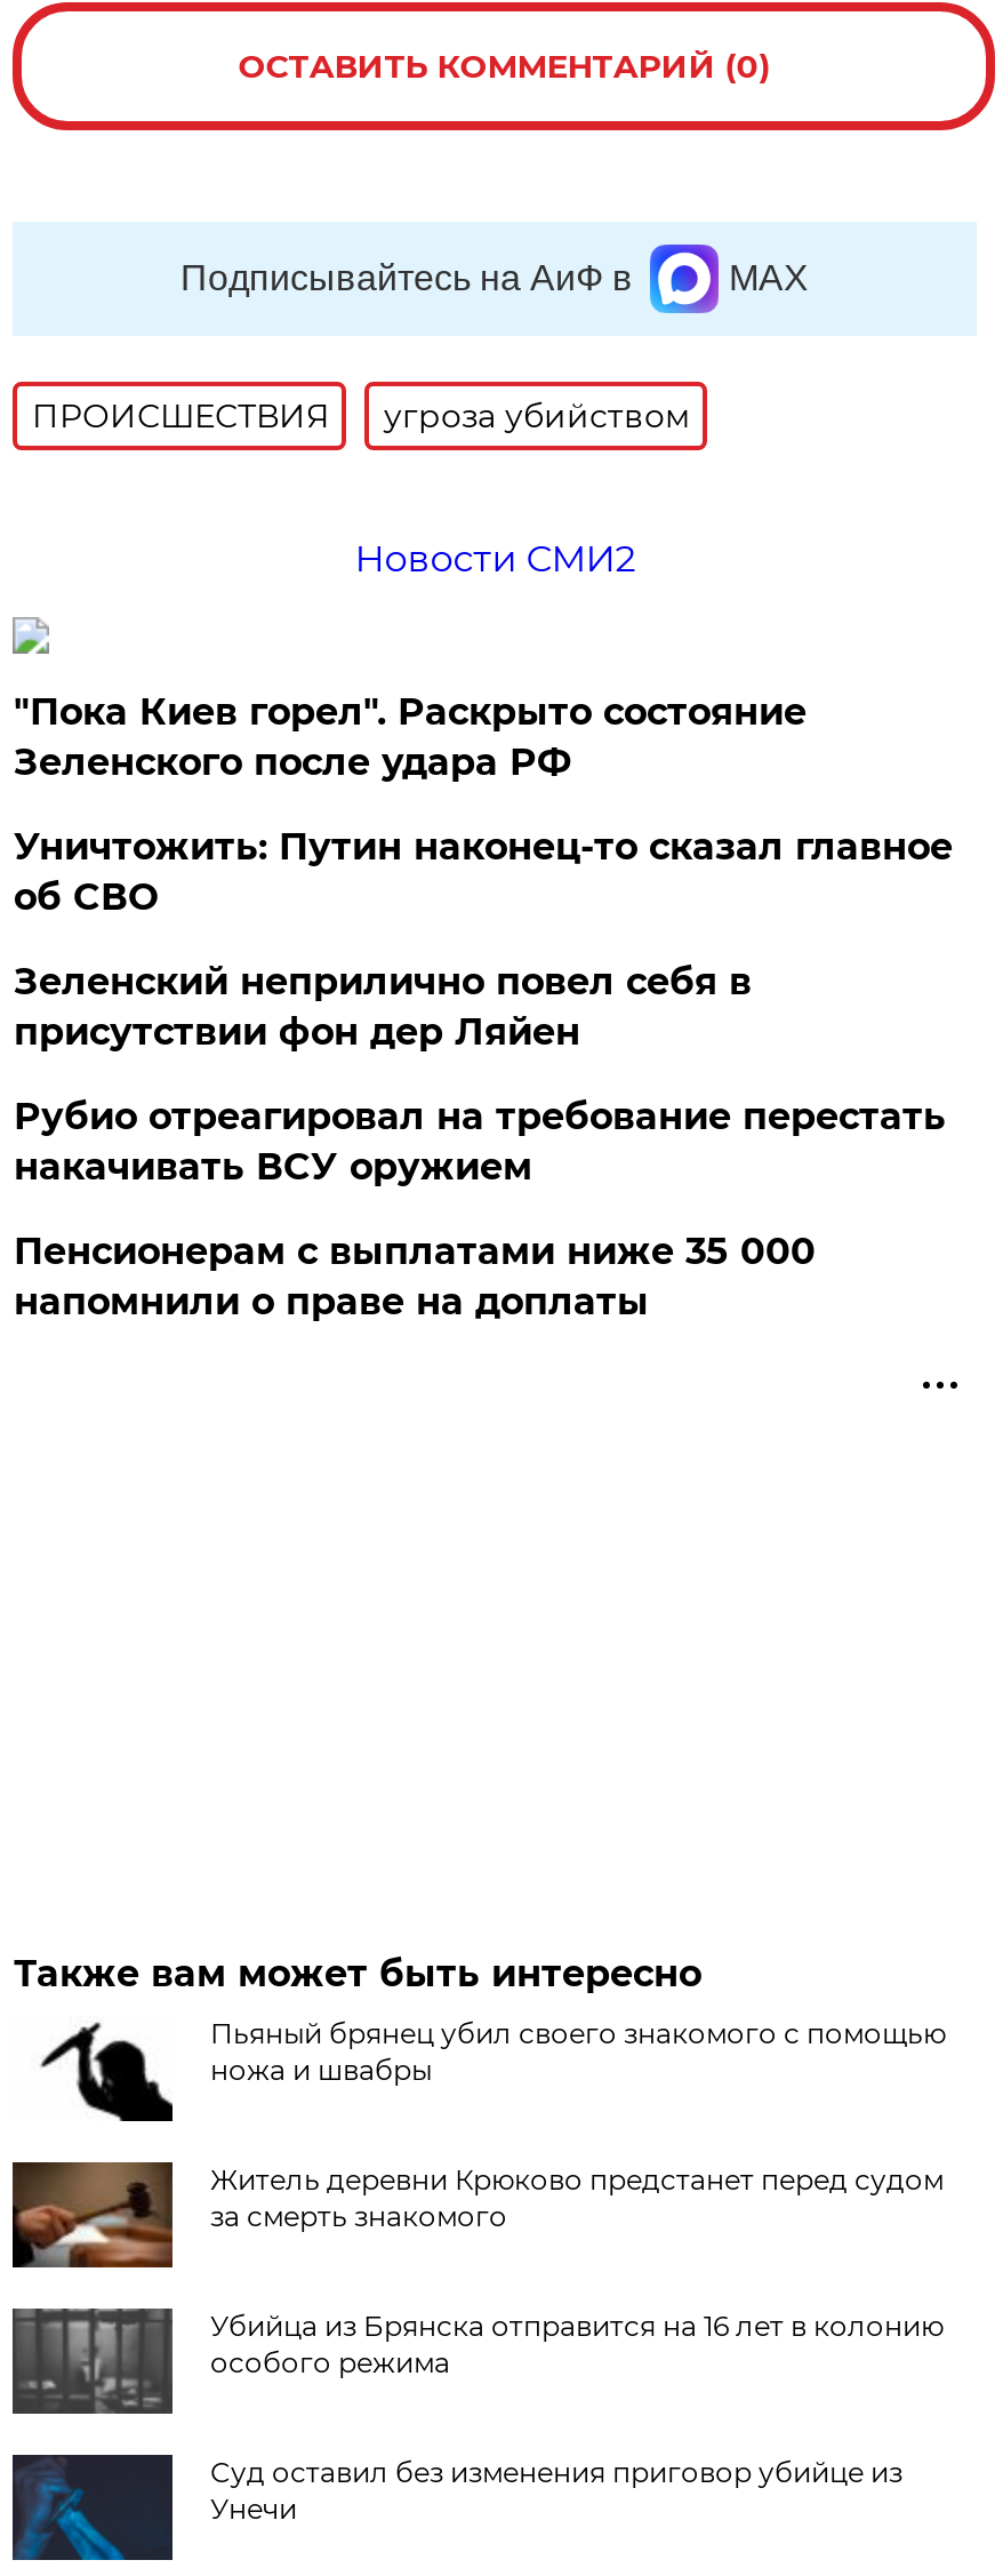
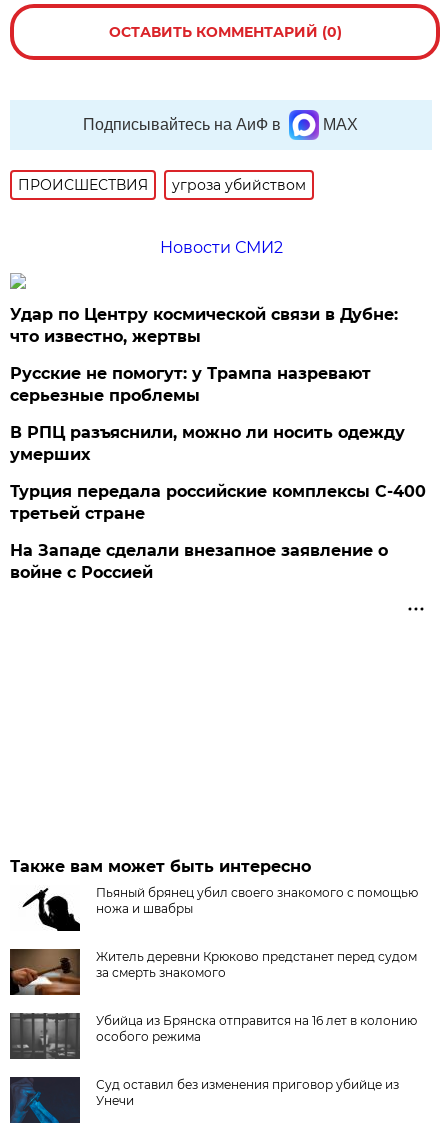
[13,690,806,784] "Пока Киев горел". Раскрыто состояние | Зеленского после удара РФ -> [10,305,398,346] Удар по Центру космической связи в Дубне: | что известно, жертвы
[13,825,953,919] Уничтожить: Путин наконец-то сказал главное | об СВО -> [10,364,371,405] Русские не помогут: у Трампа назревают | серьезные проблемы
[13,960,751,1053] Зеленский неприлично повел cебя в | присутствии фон дер Ляйен -> [10,423,405,464] В РПЦ разъяснили, можно ли носить одежду | умерших
[13,1095,946,1188] Рубио отреагировал на требование перестать | накачивать ВСУ оружием -> [10,482,426,523] Турция передала российские комплексы С-400 | третьей стране
[13,1229,815,1323] Пенсионерам с выплатами ниже 35 000 | напомнили о праве на доплаты -> [10,541,388,582] На Западе сделали внезапное заявление о | войне с Россией

